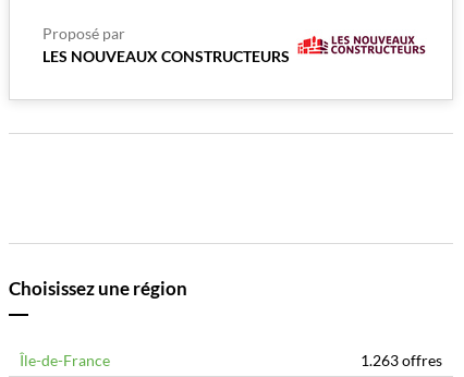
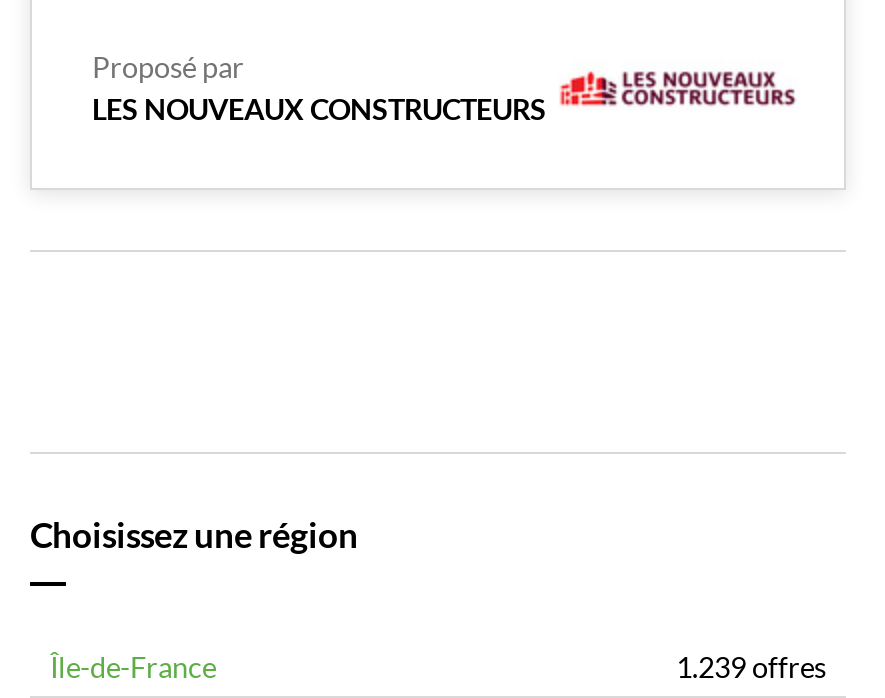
[361,351,442,369] 1.263 offres -> [676,650,826,684] 1.239 offres

